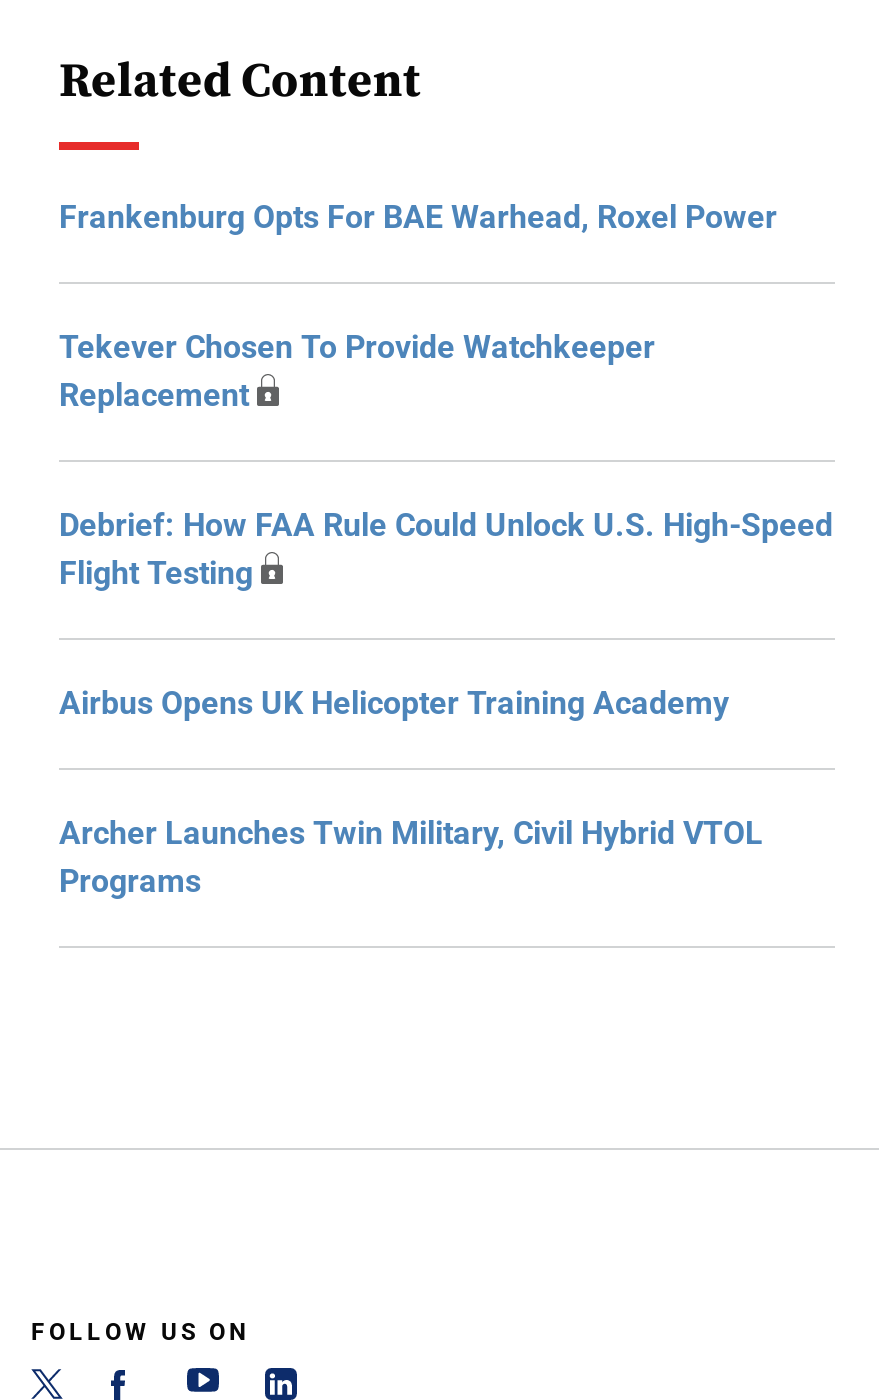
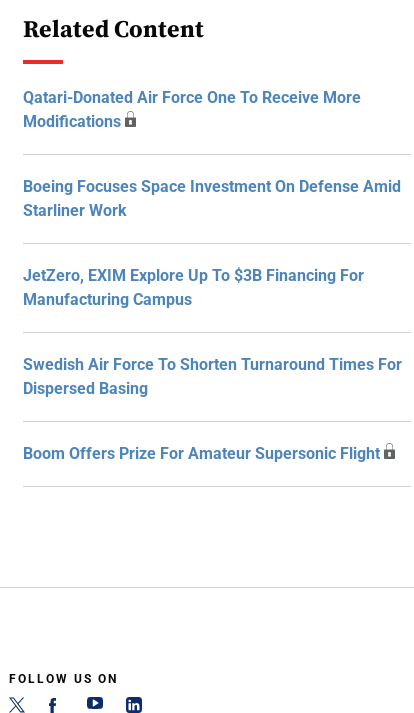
[59,198,777,236] Frankenburg Opts For BAE Warhead, Roxel Power -> [23,88,361,131] Qatari-Donated Air Force One To Receive More | Modifications
[59,328,655,414] Tekever Chosen To Provide Watchkeeper | Replacement -> [23,177,401,220] Boeing Focuses Space Investment On Defense Amid | Starliner Work
[59,506,833,592] Debrief: How FAA Rule Could Unlock U.S. High-Speed | Flight Testing -> [23,266,364,309] JetZero, EXIM Explore Up To $3B Financing For | Manufacturing Campus
[59,684,729,722] Airbus Opens UK Helicopter Training Academy -> [23,355,402,398] Swedish Air Force To Shorten Turnaround Times For | Dispersed Basing
[59,814,763,900] Archer Launches Twin Military, Civil Hybrid VTOL | Programs -> [23,444,380,463] Boom Offers Prize For Amateur Supersonic Flight

